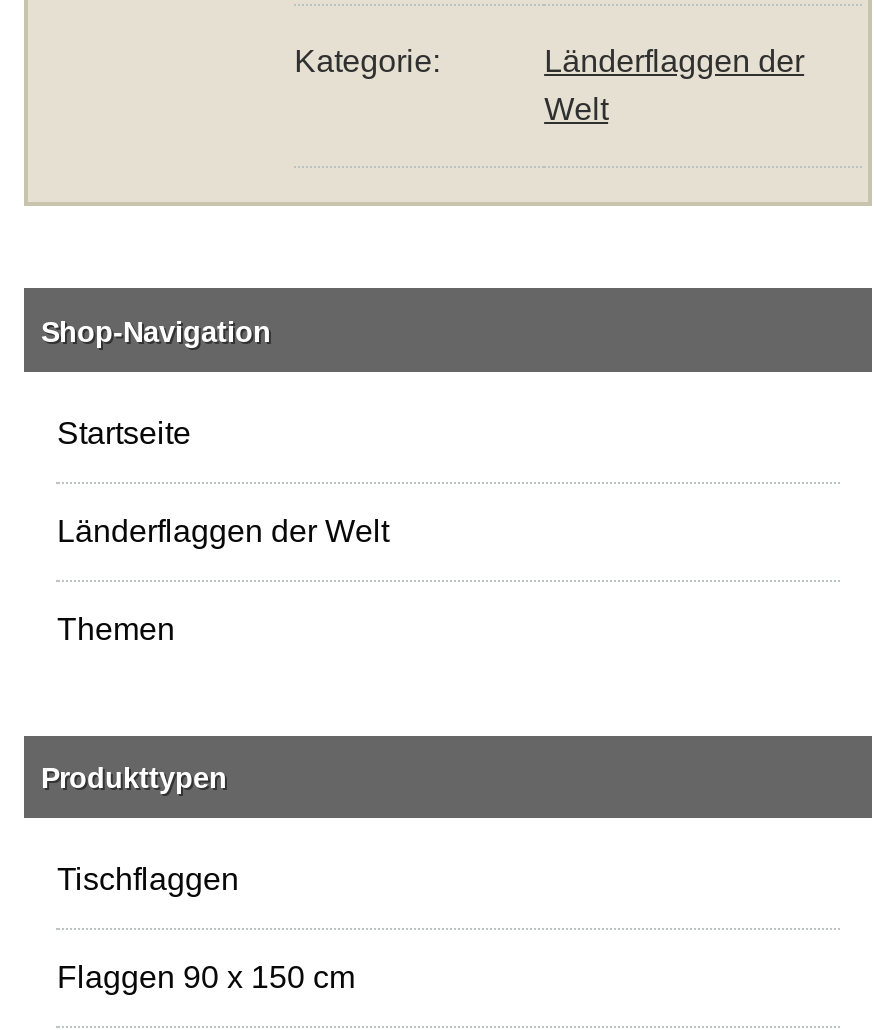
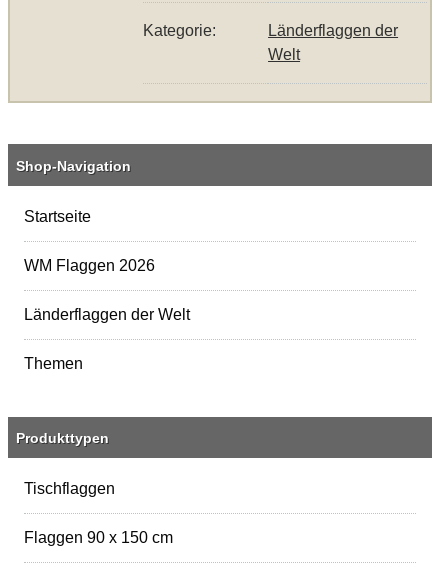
none -> [24,257,155,274] WM Flaggen 2026

